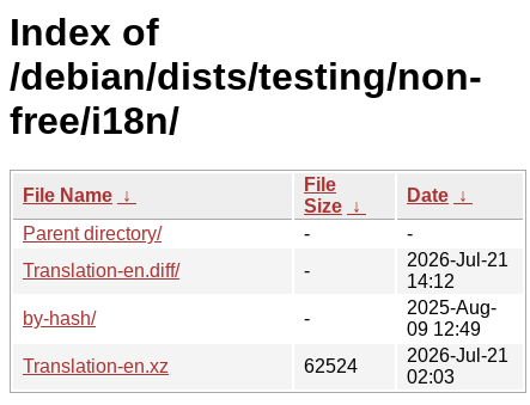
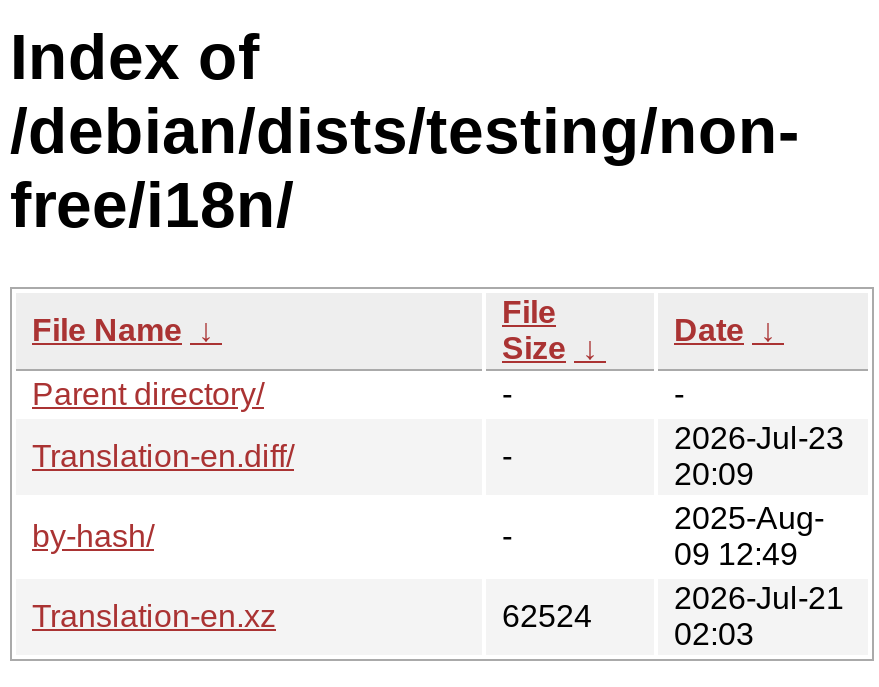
[407,250,508,291] 2026-Jul-21 | 14:12 -> [674,421,844,491] 2026-Jul-23 | 20:09

